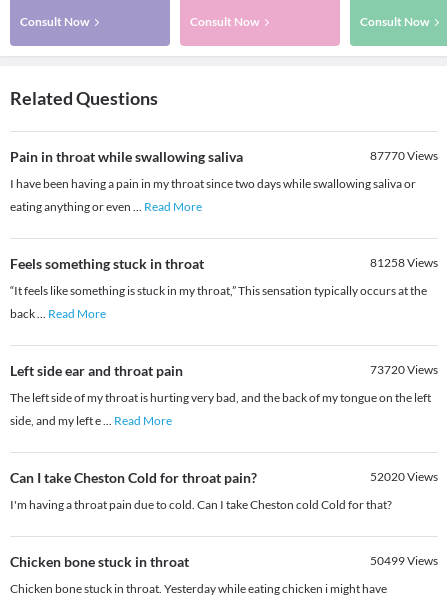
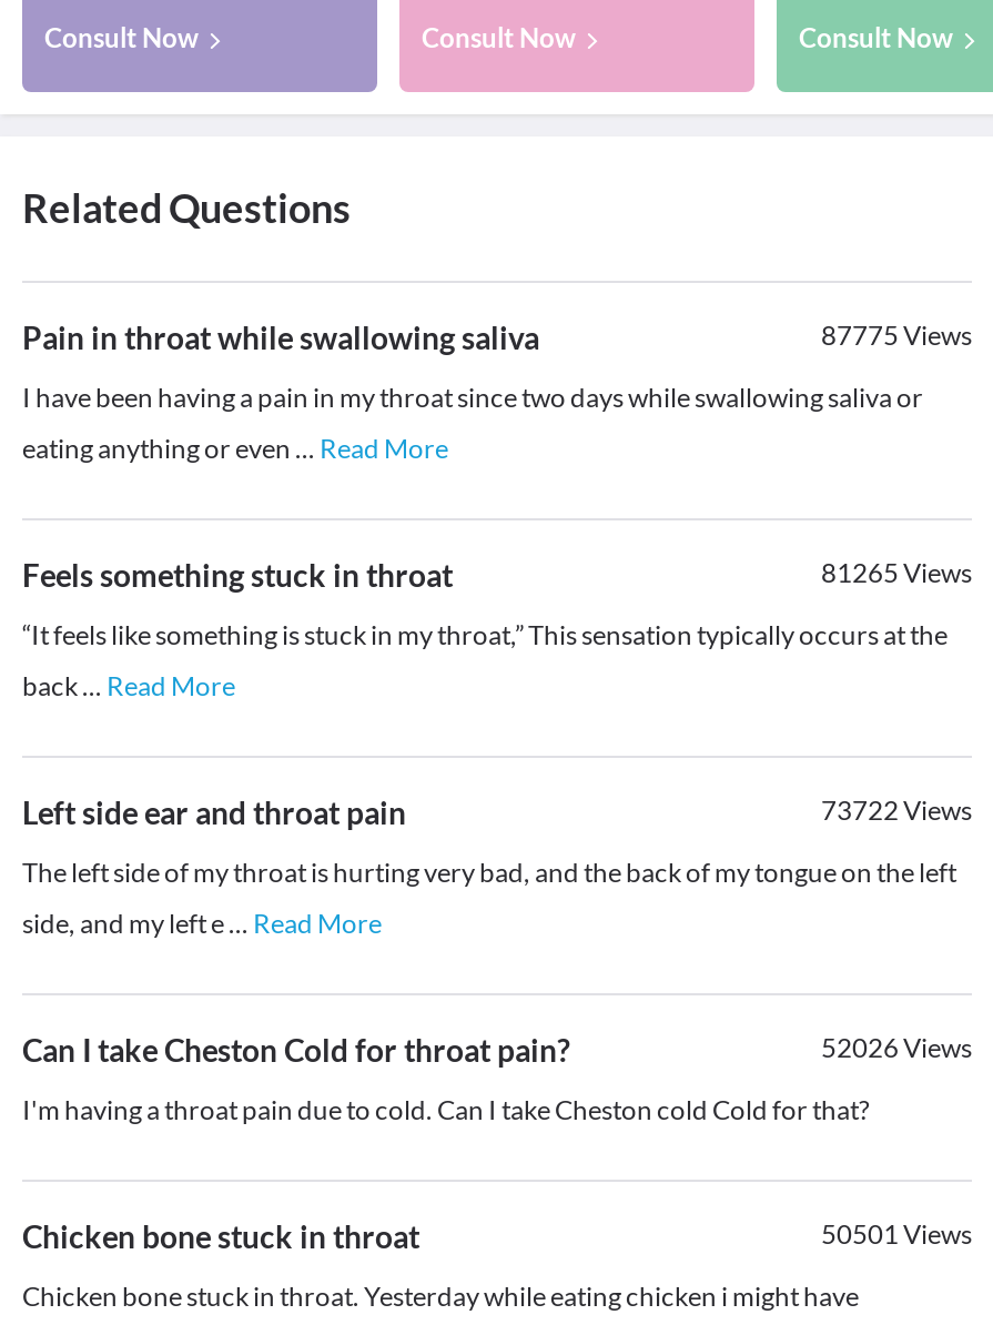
[370,148,438,163] 87770 Views -> [821,319,972,352] 87775 Views
[370,255,438,270] 81258 Views -> [821,557,972,590] 81265 Views
[370,362,438,377] 73720Views -> [821,794,972,827] 73722Views
[370,469,438,484] 52020Views -> [821,1032,972,1065] 52026Views
[370,553,438,568] 50499Views -> [821,1218,972,1251] 50501Views

